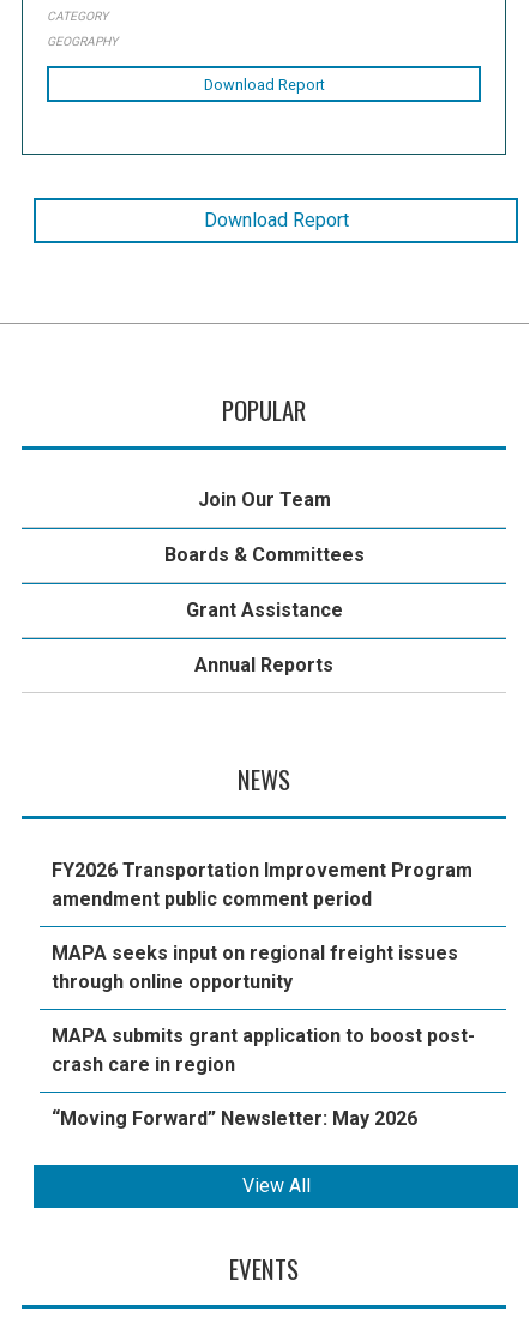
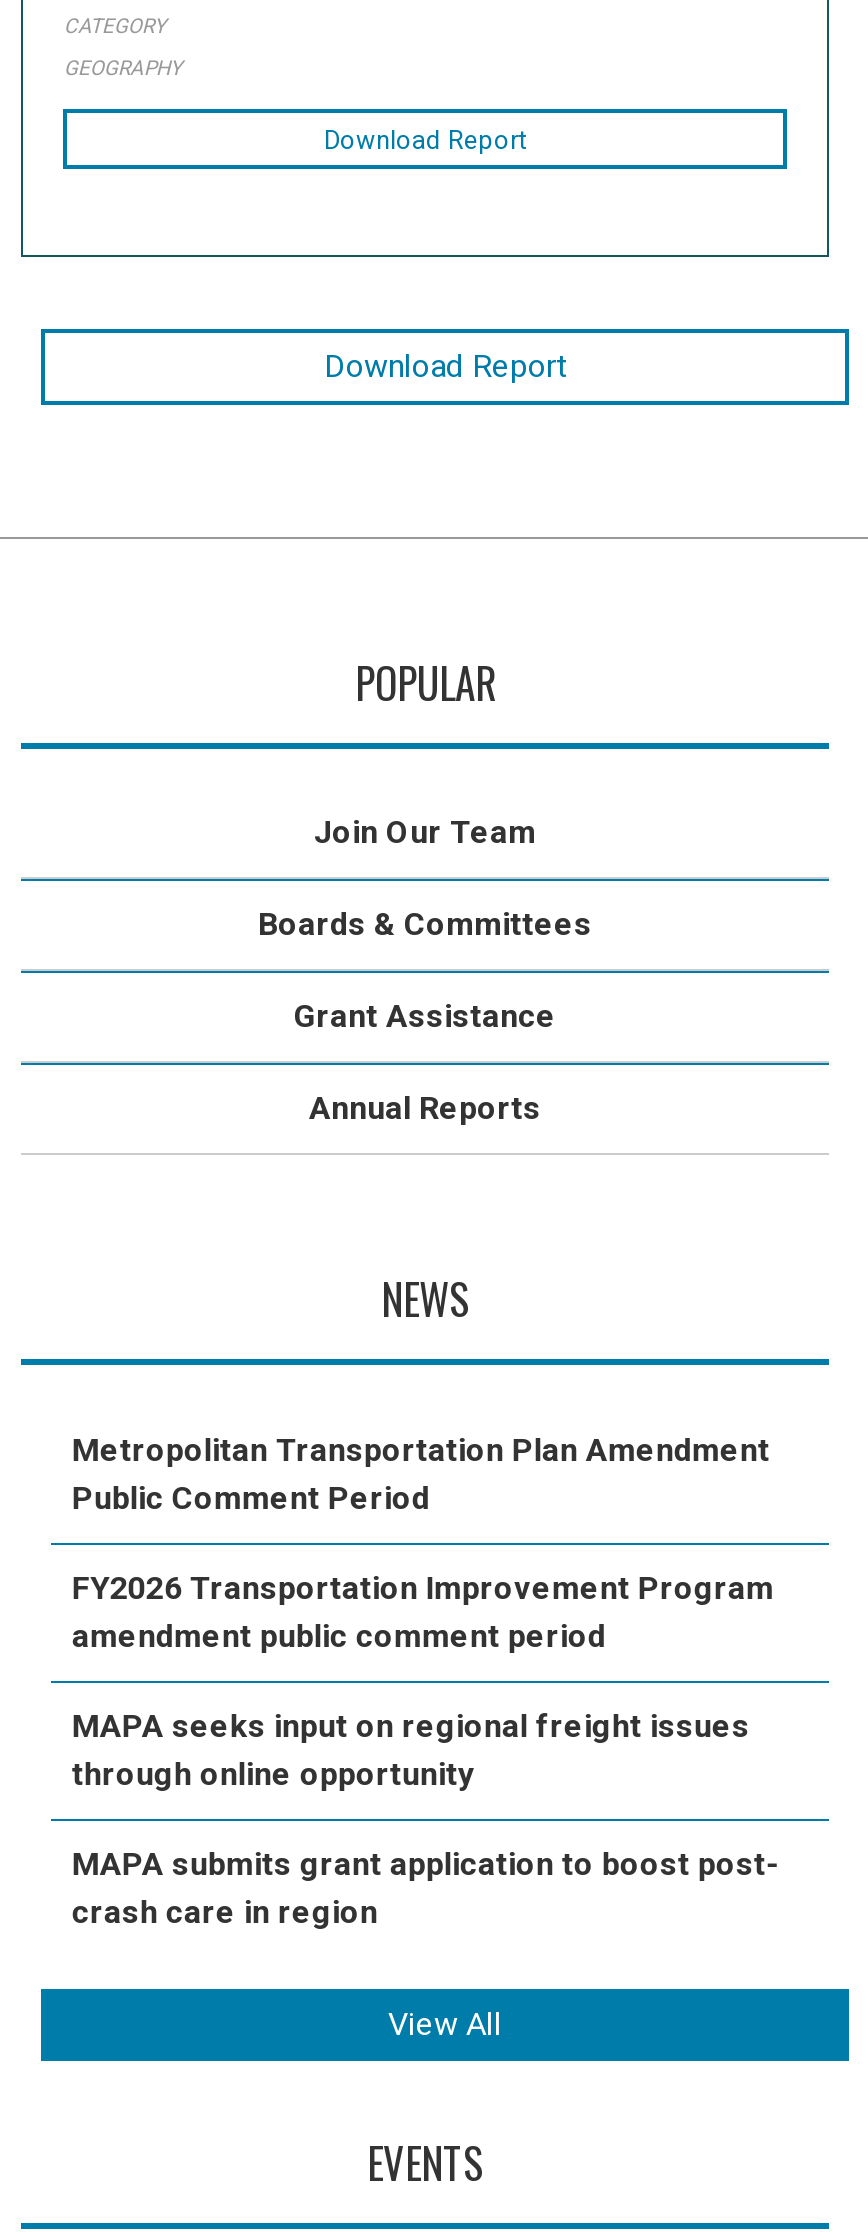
none -> [72,1431,770,1517] Metropolitan Transportation Plan Amendment | Public Comment Period
moved [52,859,476,1076] -> [72,1569,778,1931]: FY2026 Transportation Improvement Program | amendment public comment period | MAPA seeks input on regional freight issues | through online opportunity | MAPA submits grant application to boost post- | crash care in region
[52,1107,418,1130] “Moving Forward” Newsletter: May 2026 -> none

